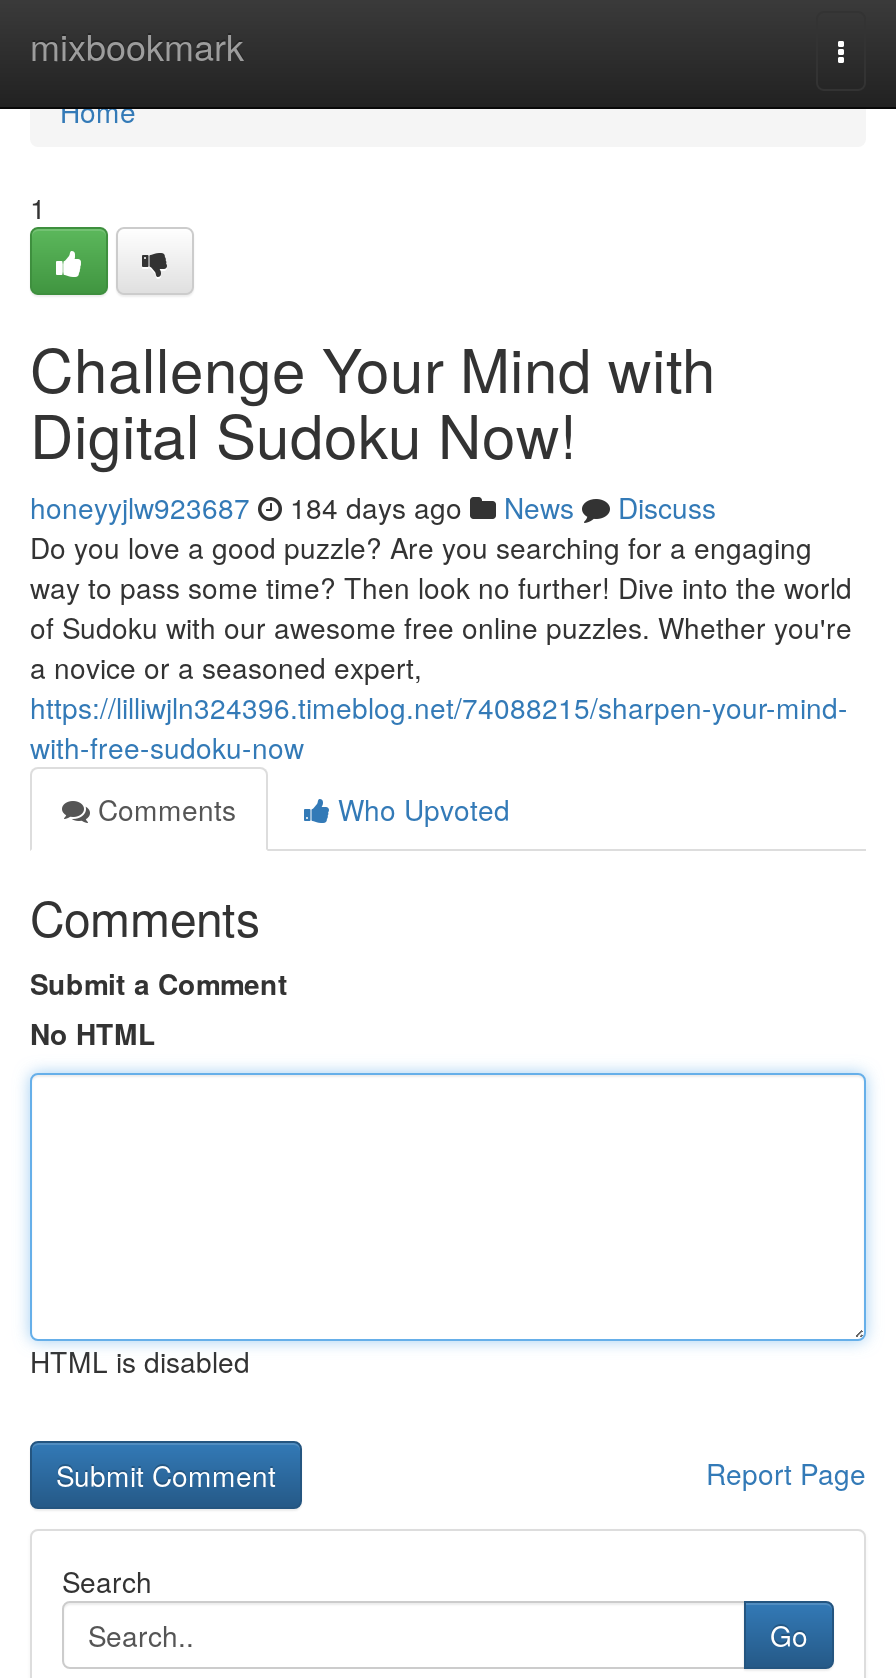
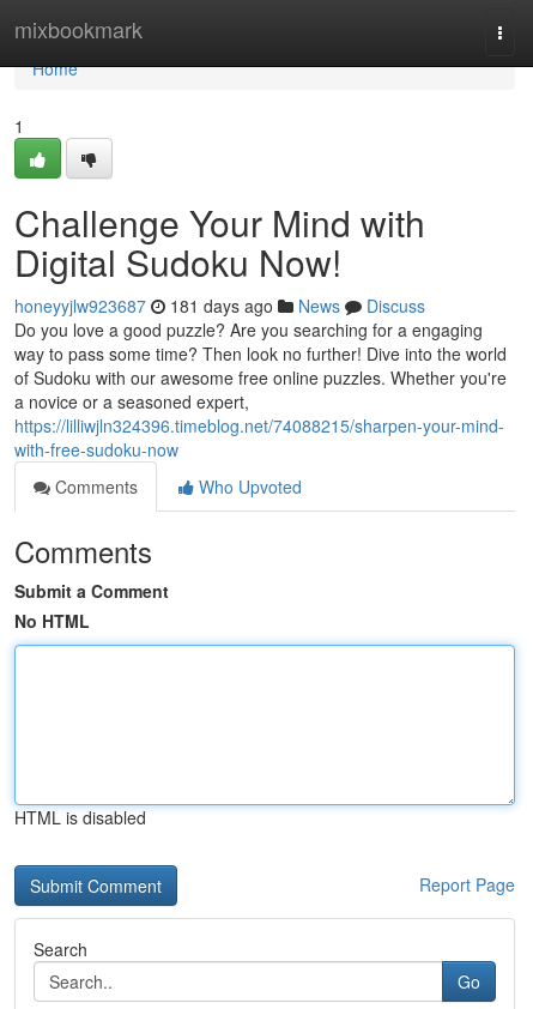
[30,487,716,527] honeyyjlw923687 184 days ago News Discuss -> [14,294,425,318] honeyyjlw923687 181 days ago News Discuss

